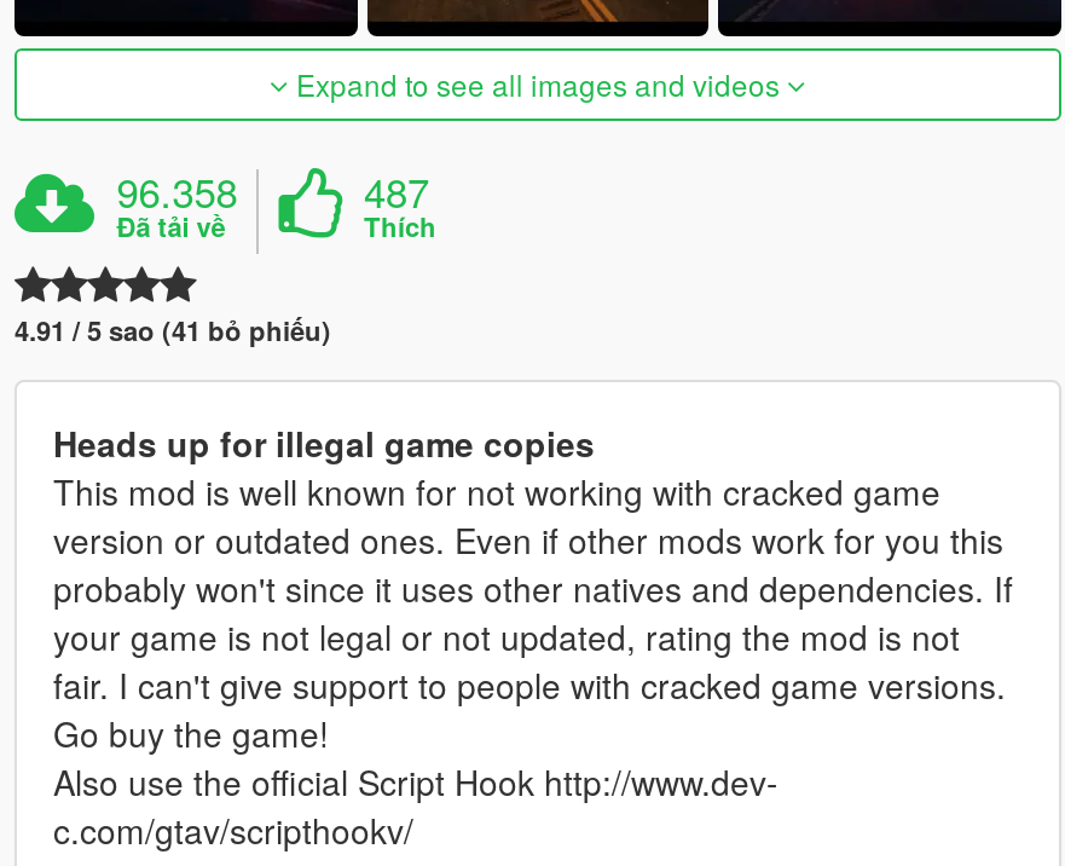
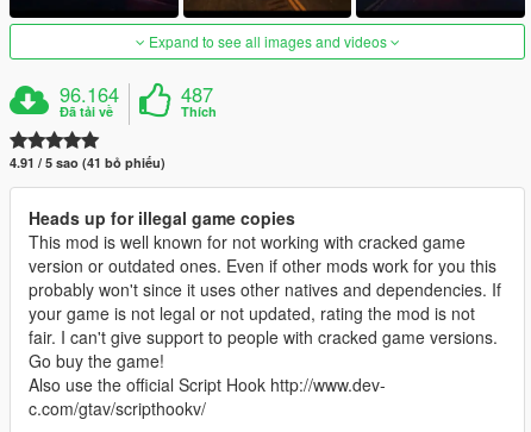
[117,162,237,220] 96.358 -> [60,79,119,108] 96.164

